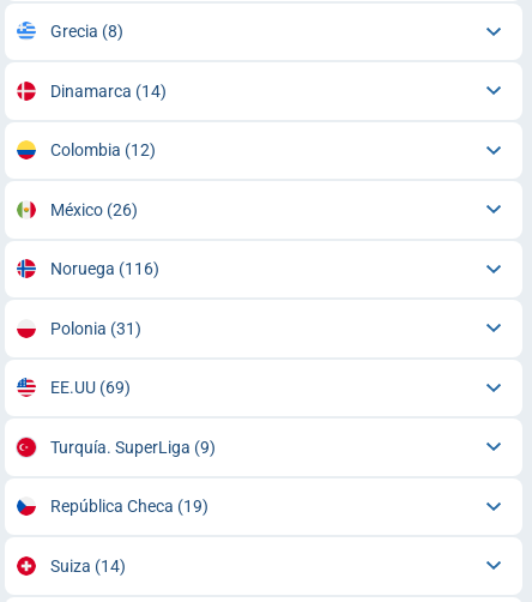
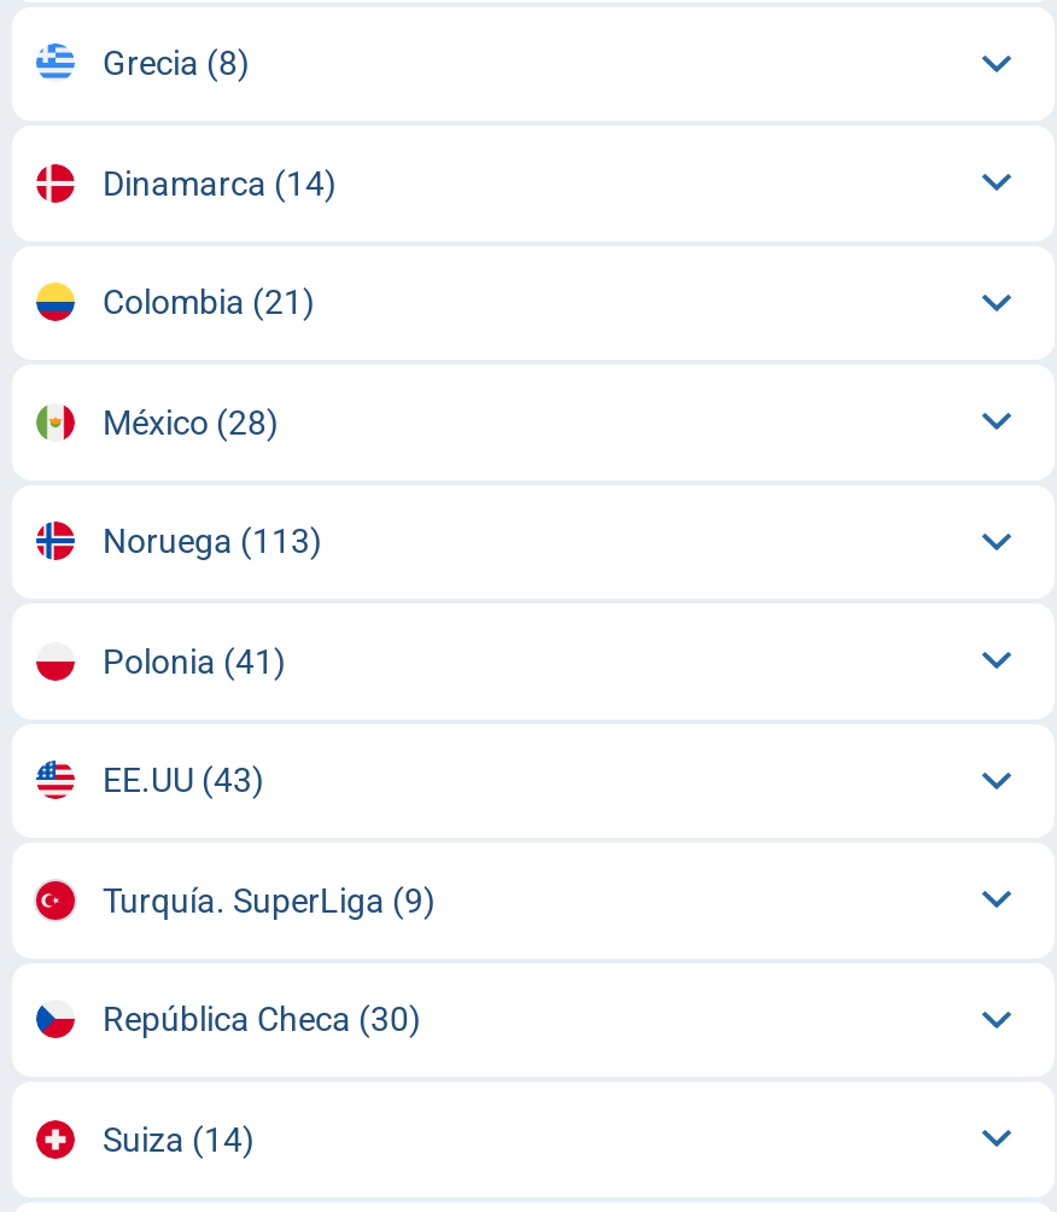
[50,141,155,160] Colombia (12) -> [103,283,315,322] Colombia (21)
[50,200,137,219] México (26) -> [103,403,279,441] México (28)
[50,259,159,278] Noruega (116) -> [103,522,322,561] Noruega (113)
[50,319,141,338] Polonia (31) -> [103,642,286,680] Polonia (41)
[50,378,130,397] EE.UU (69) -> [103,761,264,800] EE.UU (43)
[50,497,208,516] República Checa (19) -> [103,1000,421,1039] República Checa (30)

